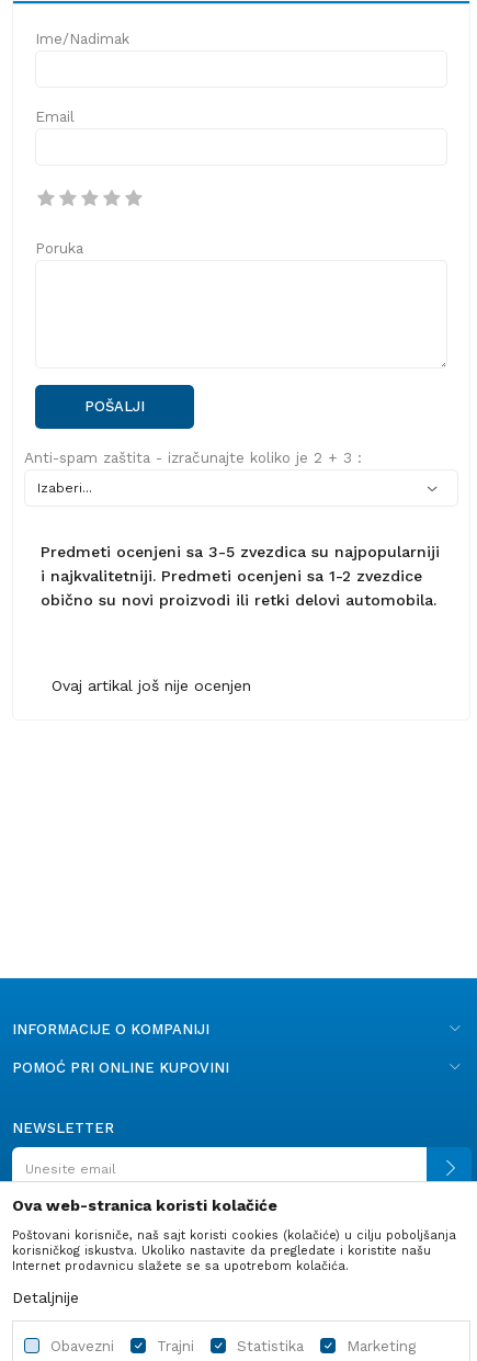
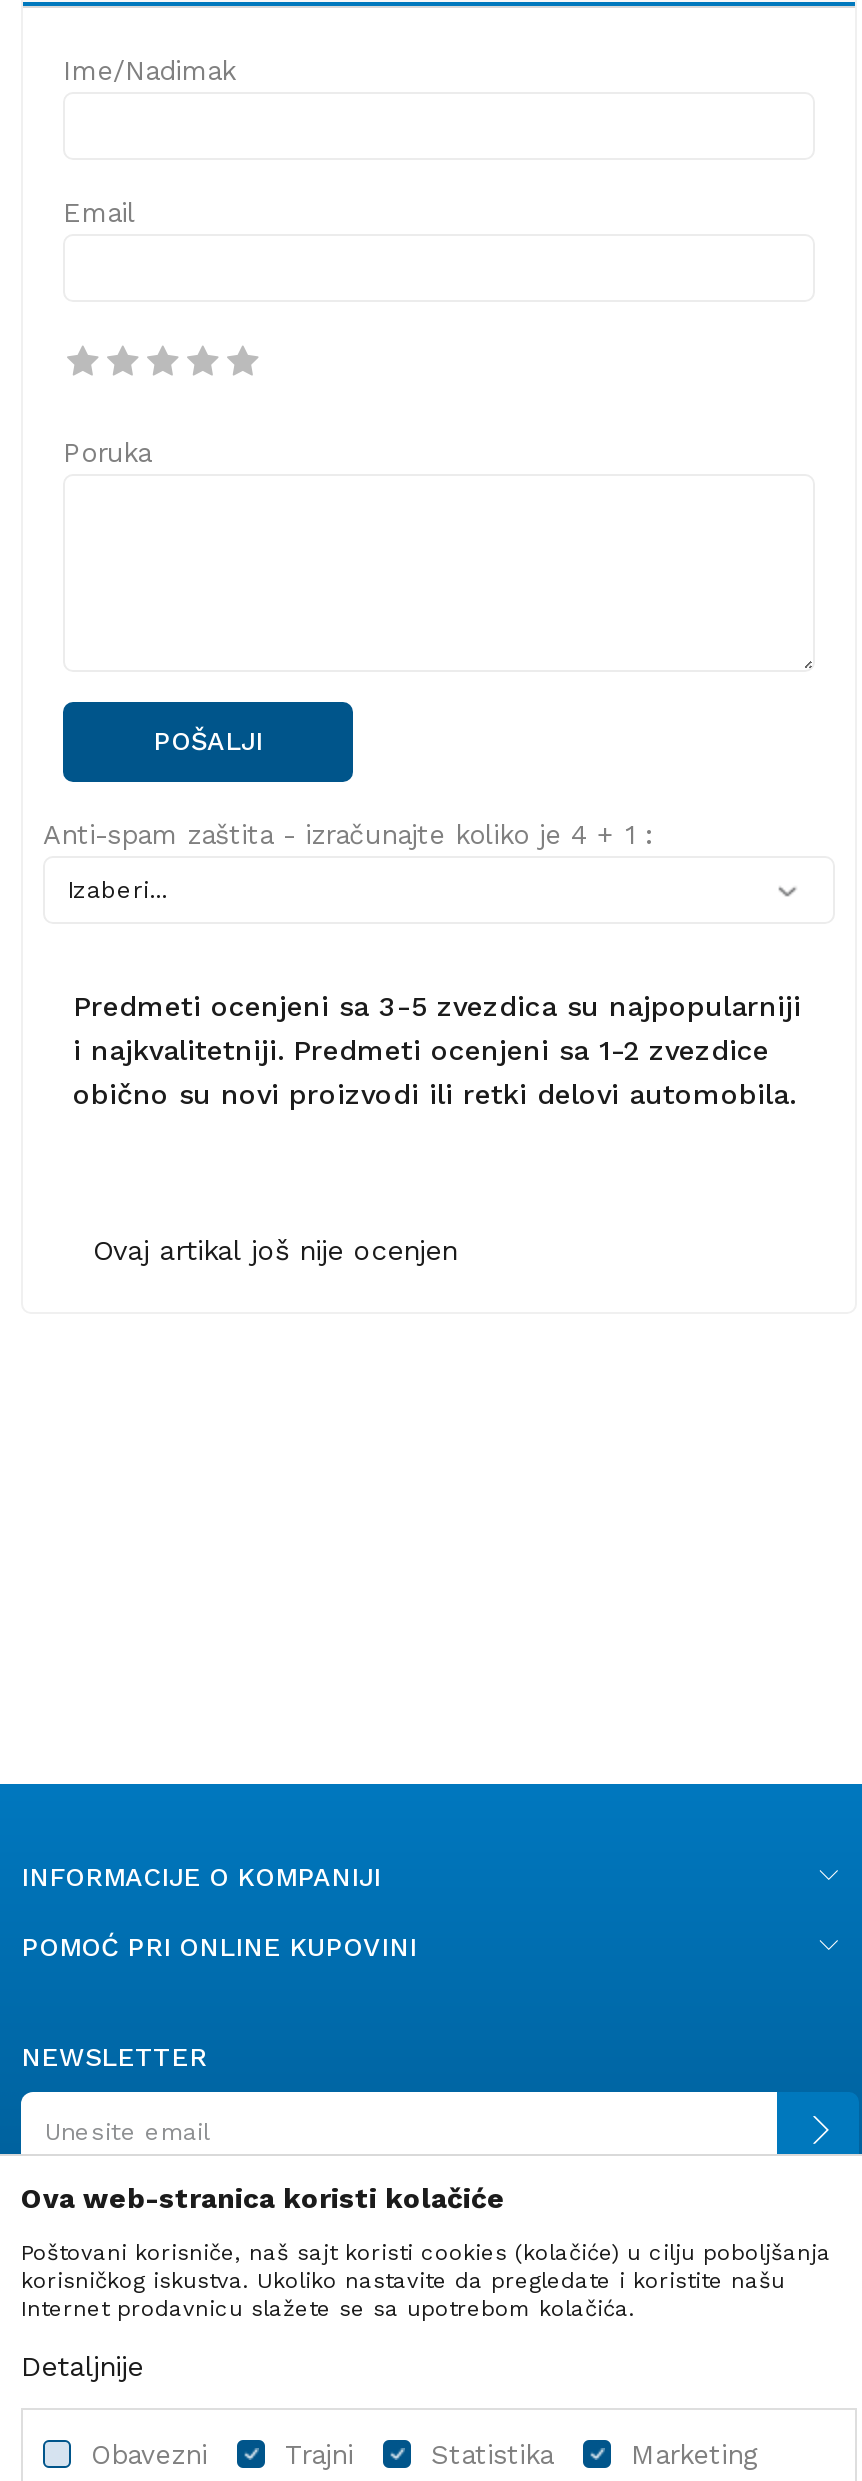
[24,449,362,467] Anti-spam zaštita - izračunajte koliko je 2 + 3 : -> [43,819,653,851] Anti-spam zaštita - izračunajte koliko je 4 + 1 :

